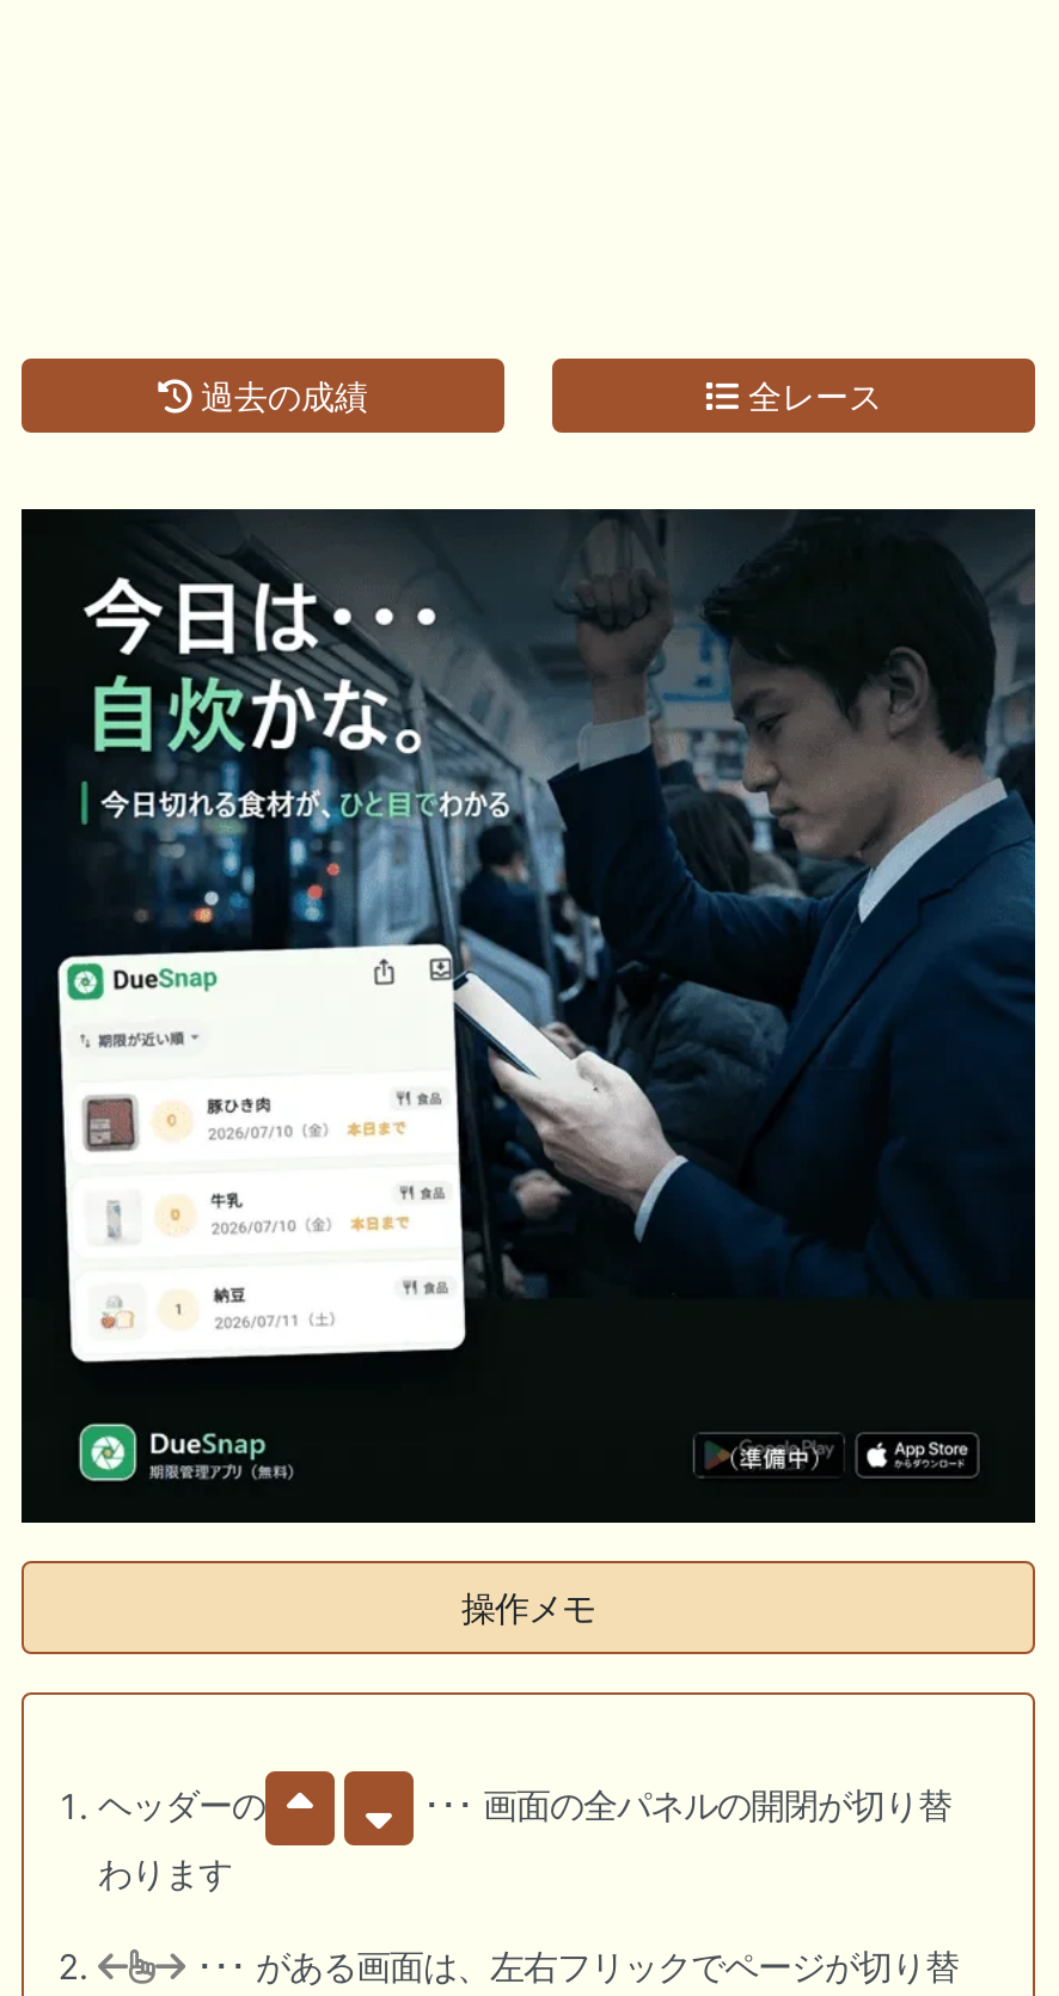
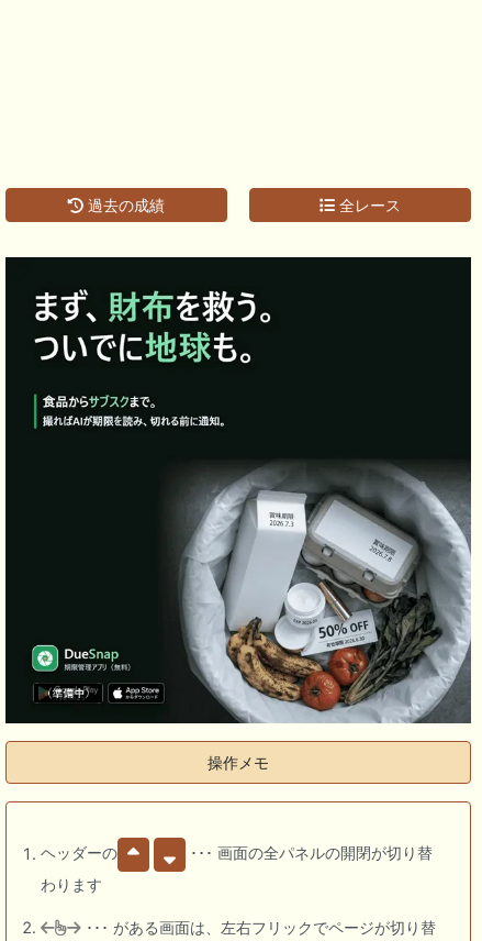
[55,512,1037,1525] [image] -> [22,259,472,724] [image]

